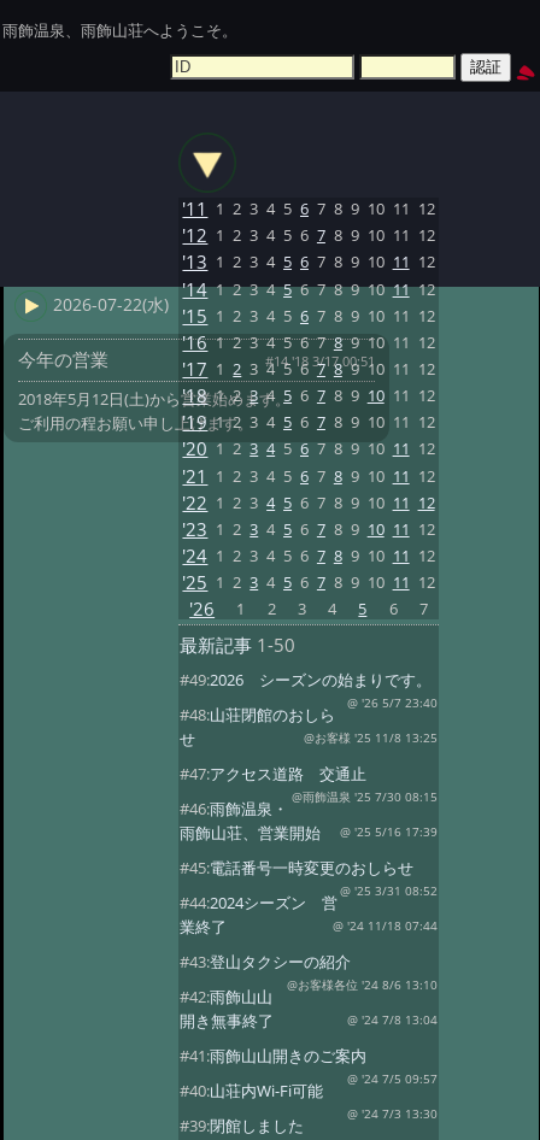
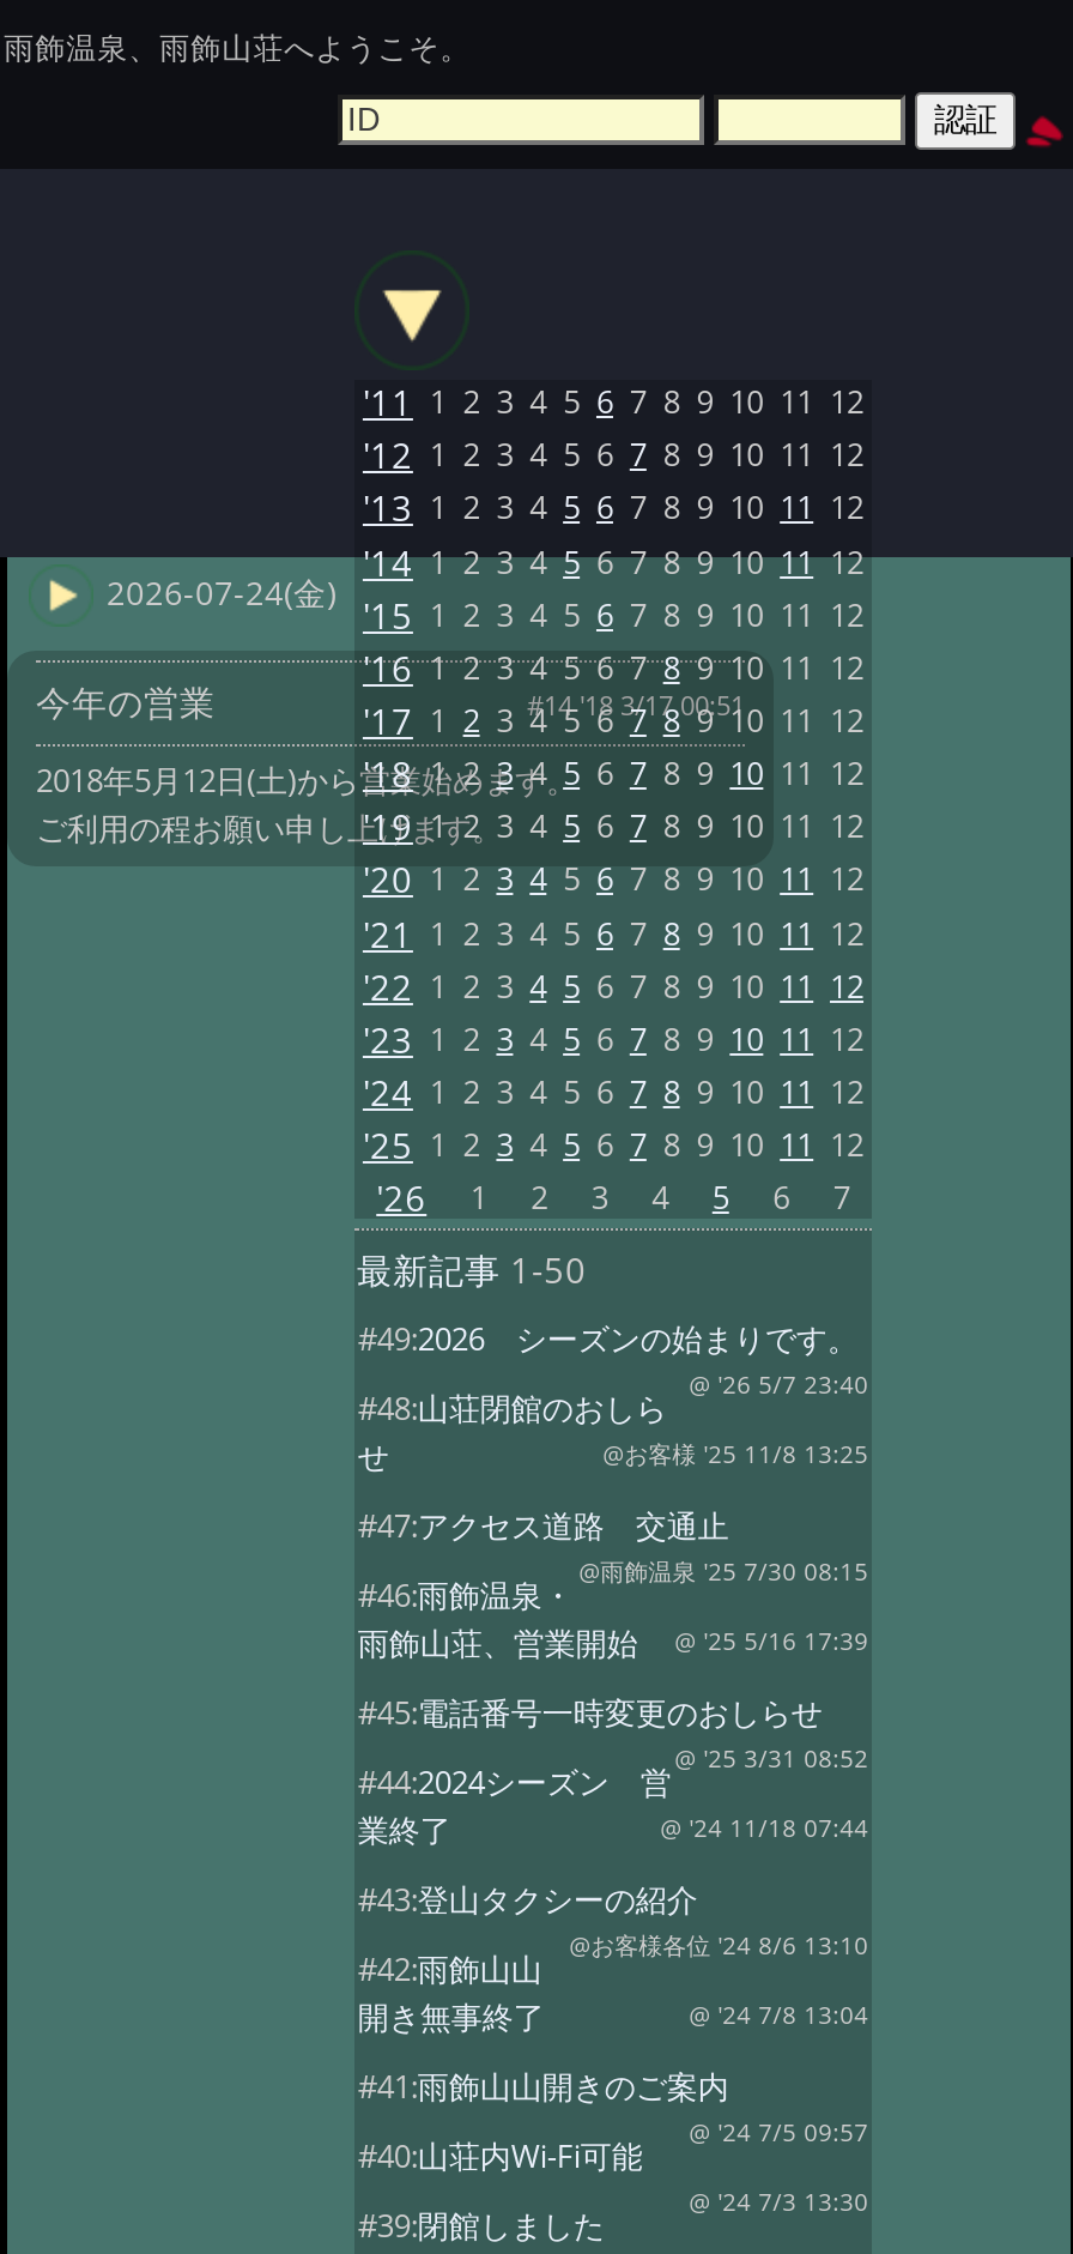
[54,294,435,327] 2026-07-22(水) '15 1 2 3 4 5 6 7 8 9 10 11 12 -> [107,572,863,638] 2026-07-24(金) '15 1 2 3 4 5 6 7 8 9 10 11 12

